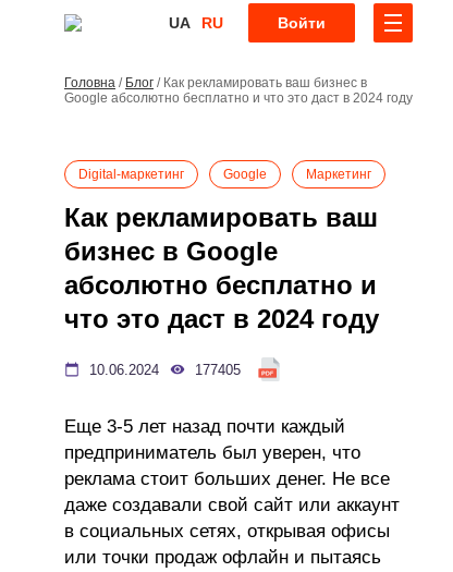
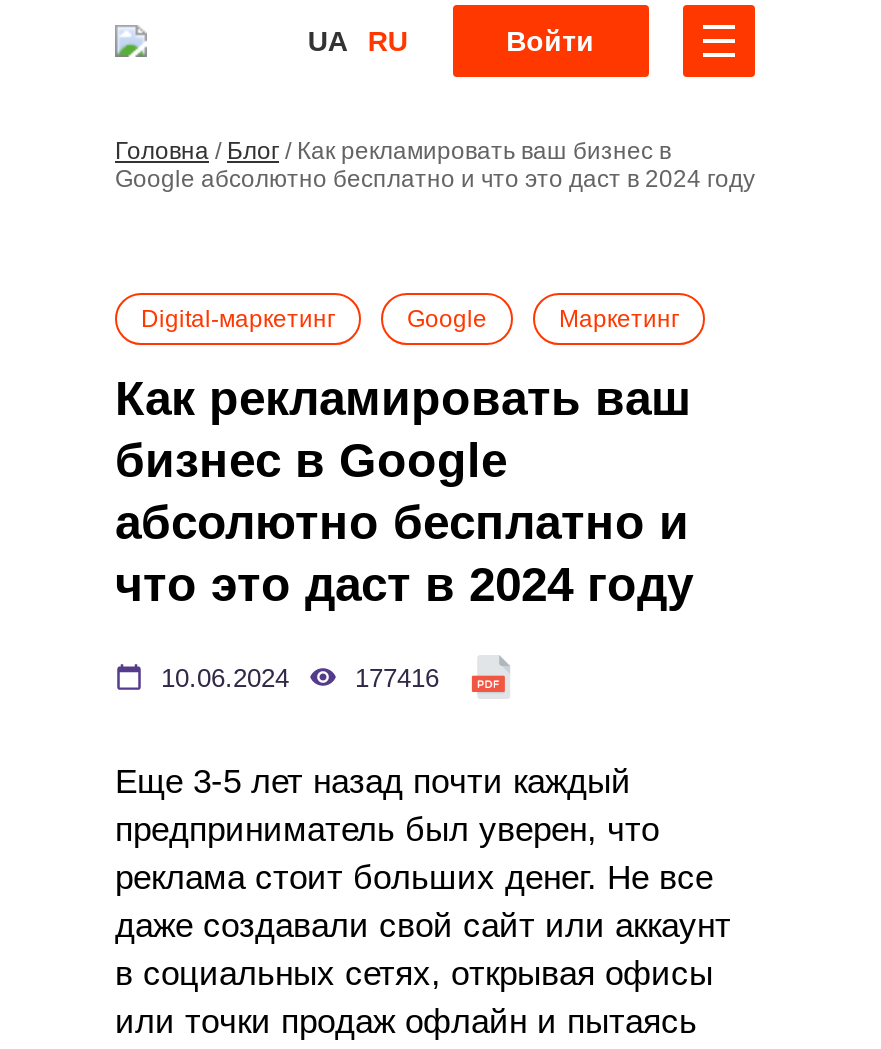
[195,361,241,378] 177405 -> [355,662,439,692] 177416

